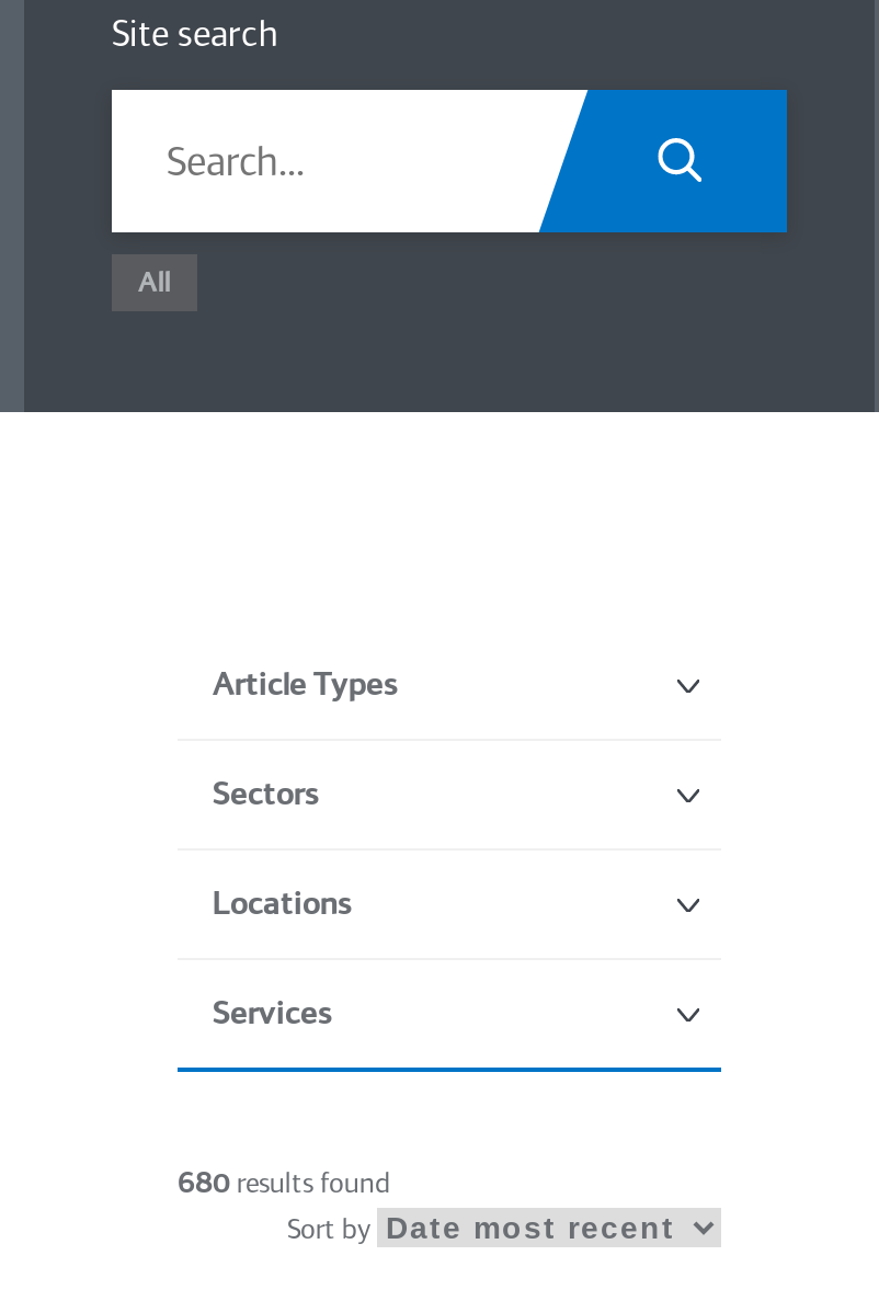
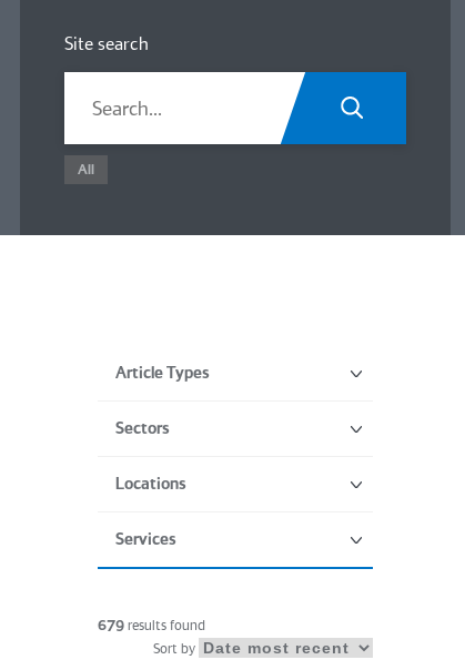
[178,1166,390,1199] 680 results found -> [98,617,205,633] 679 results found

